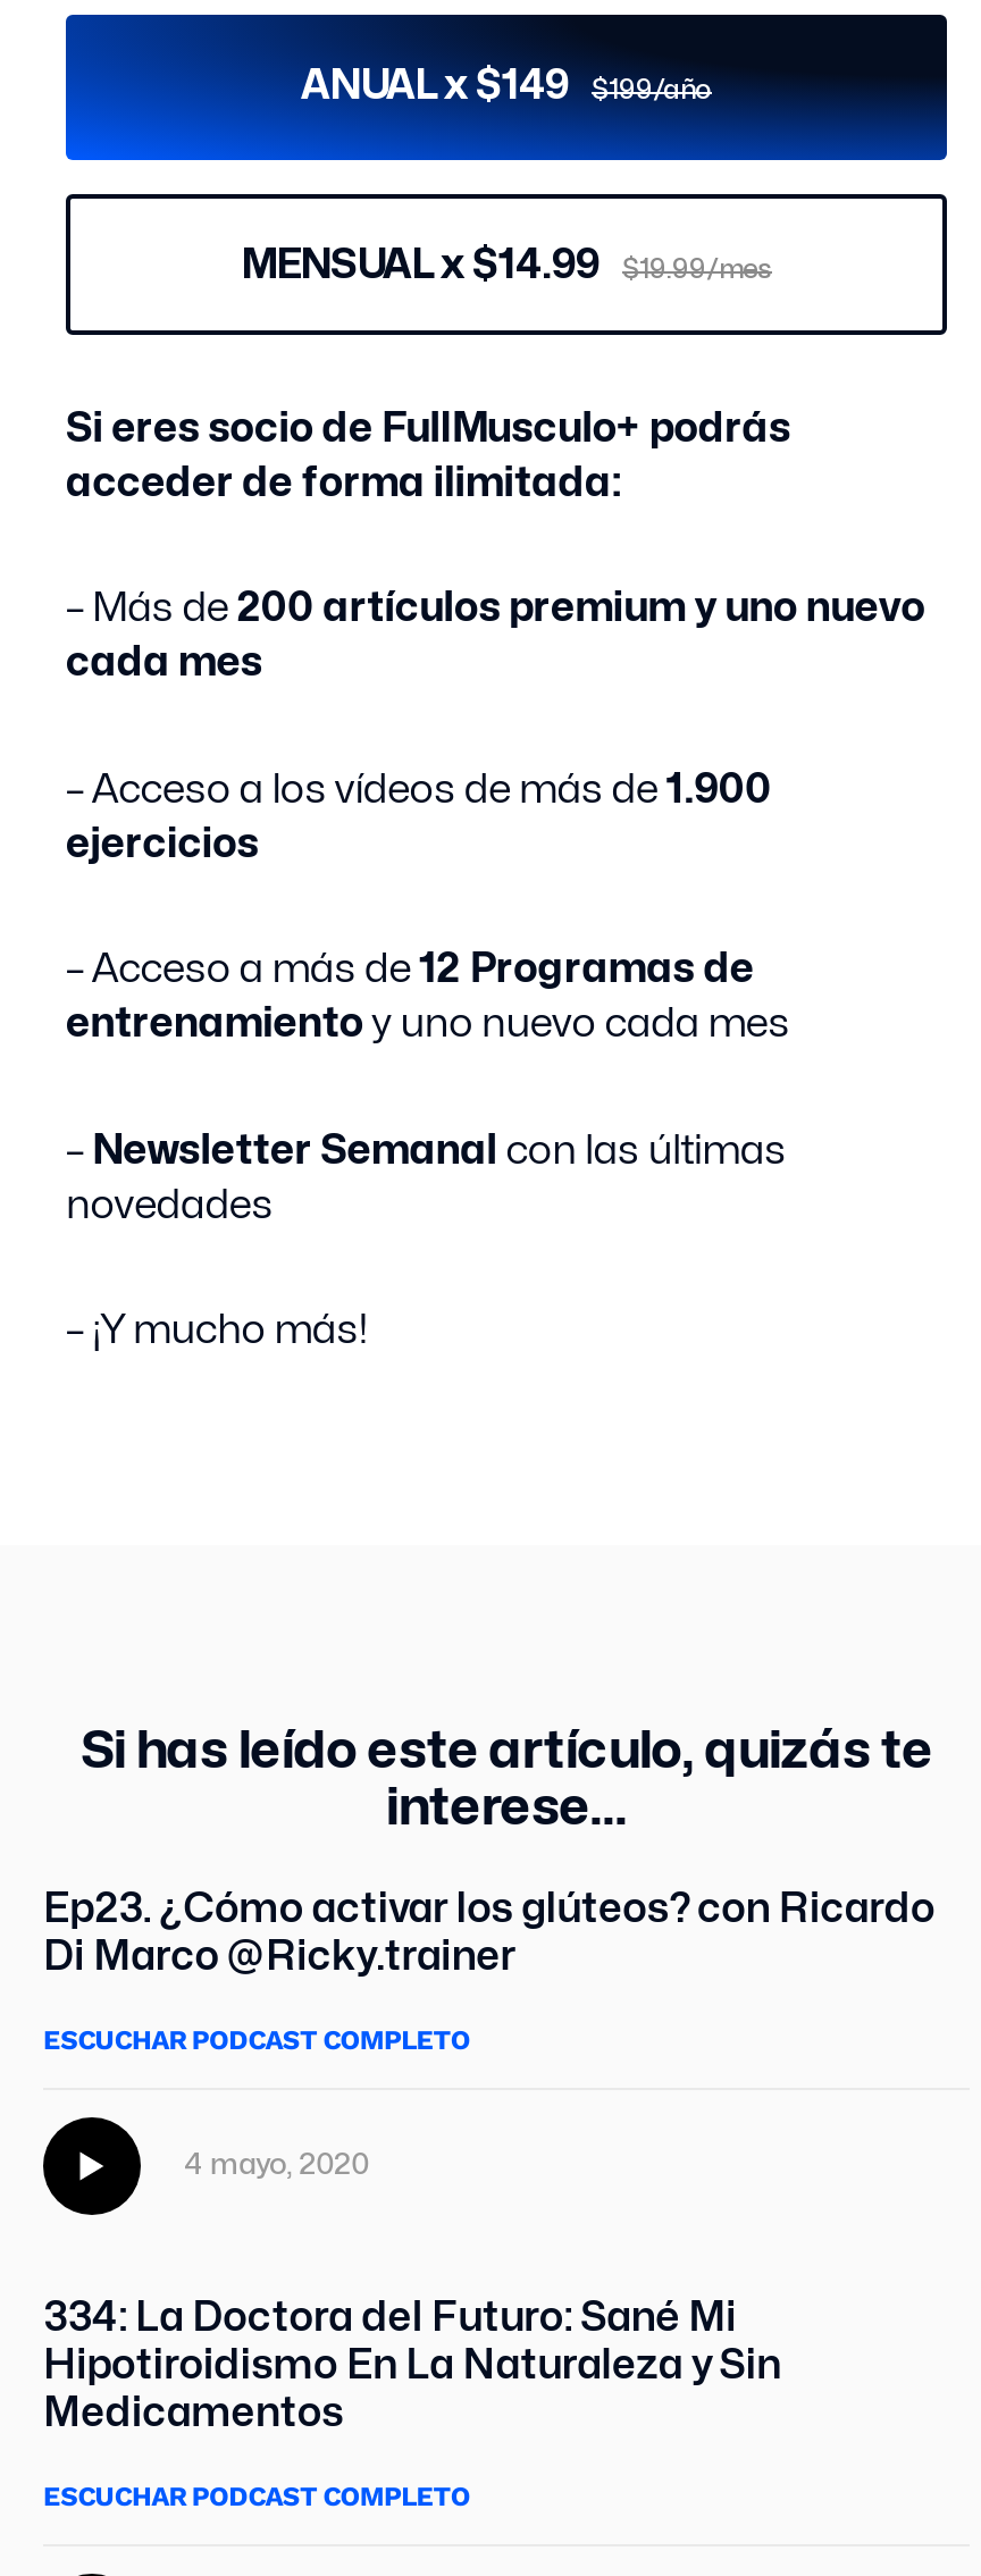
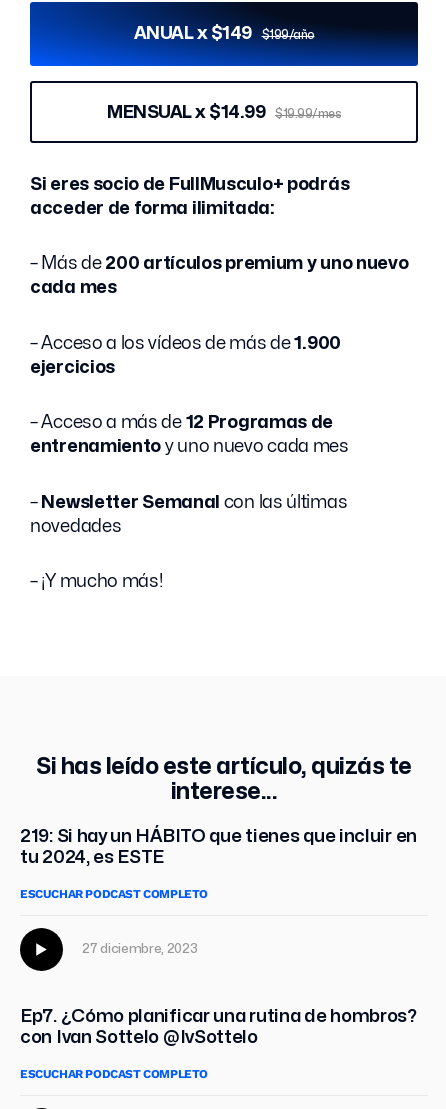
[43,1889,935,1976] Ep23. ¿Cómo activar los glúteos? con Ricardo | Di Marco @Ricky.trainer -> [20,828,417,866] 219: Si hay un HÁBITO que tienes que incluir en | tu 2024, es ESTE
[184,2150,369,2178] 4 mayo, 2020 -> [82,943,198,955] 27 diciembre, 2023
[43,2298,781,2432] 334: La Doctora del Futuro: Sané Mi | Hipotiroidismo En La Naturaleza y Sin | Medicamentos -> [20,1008,416,1046] Ep7. ¿Cómo planificar una rutina de hombros? | con Ivan Sottelo @IvSottelo

